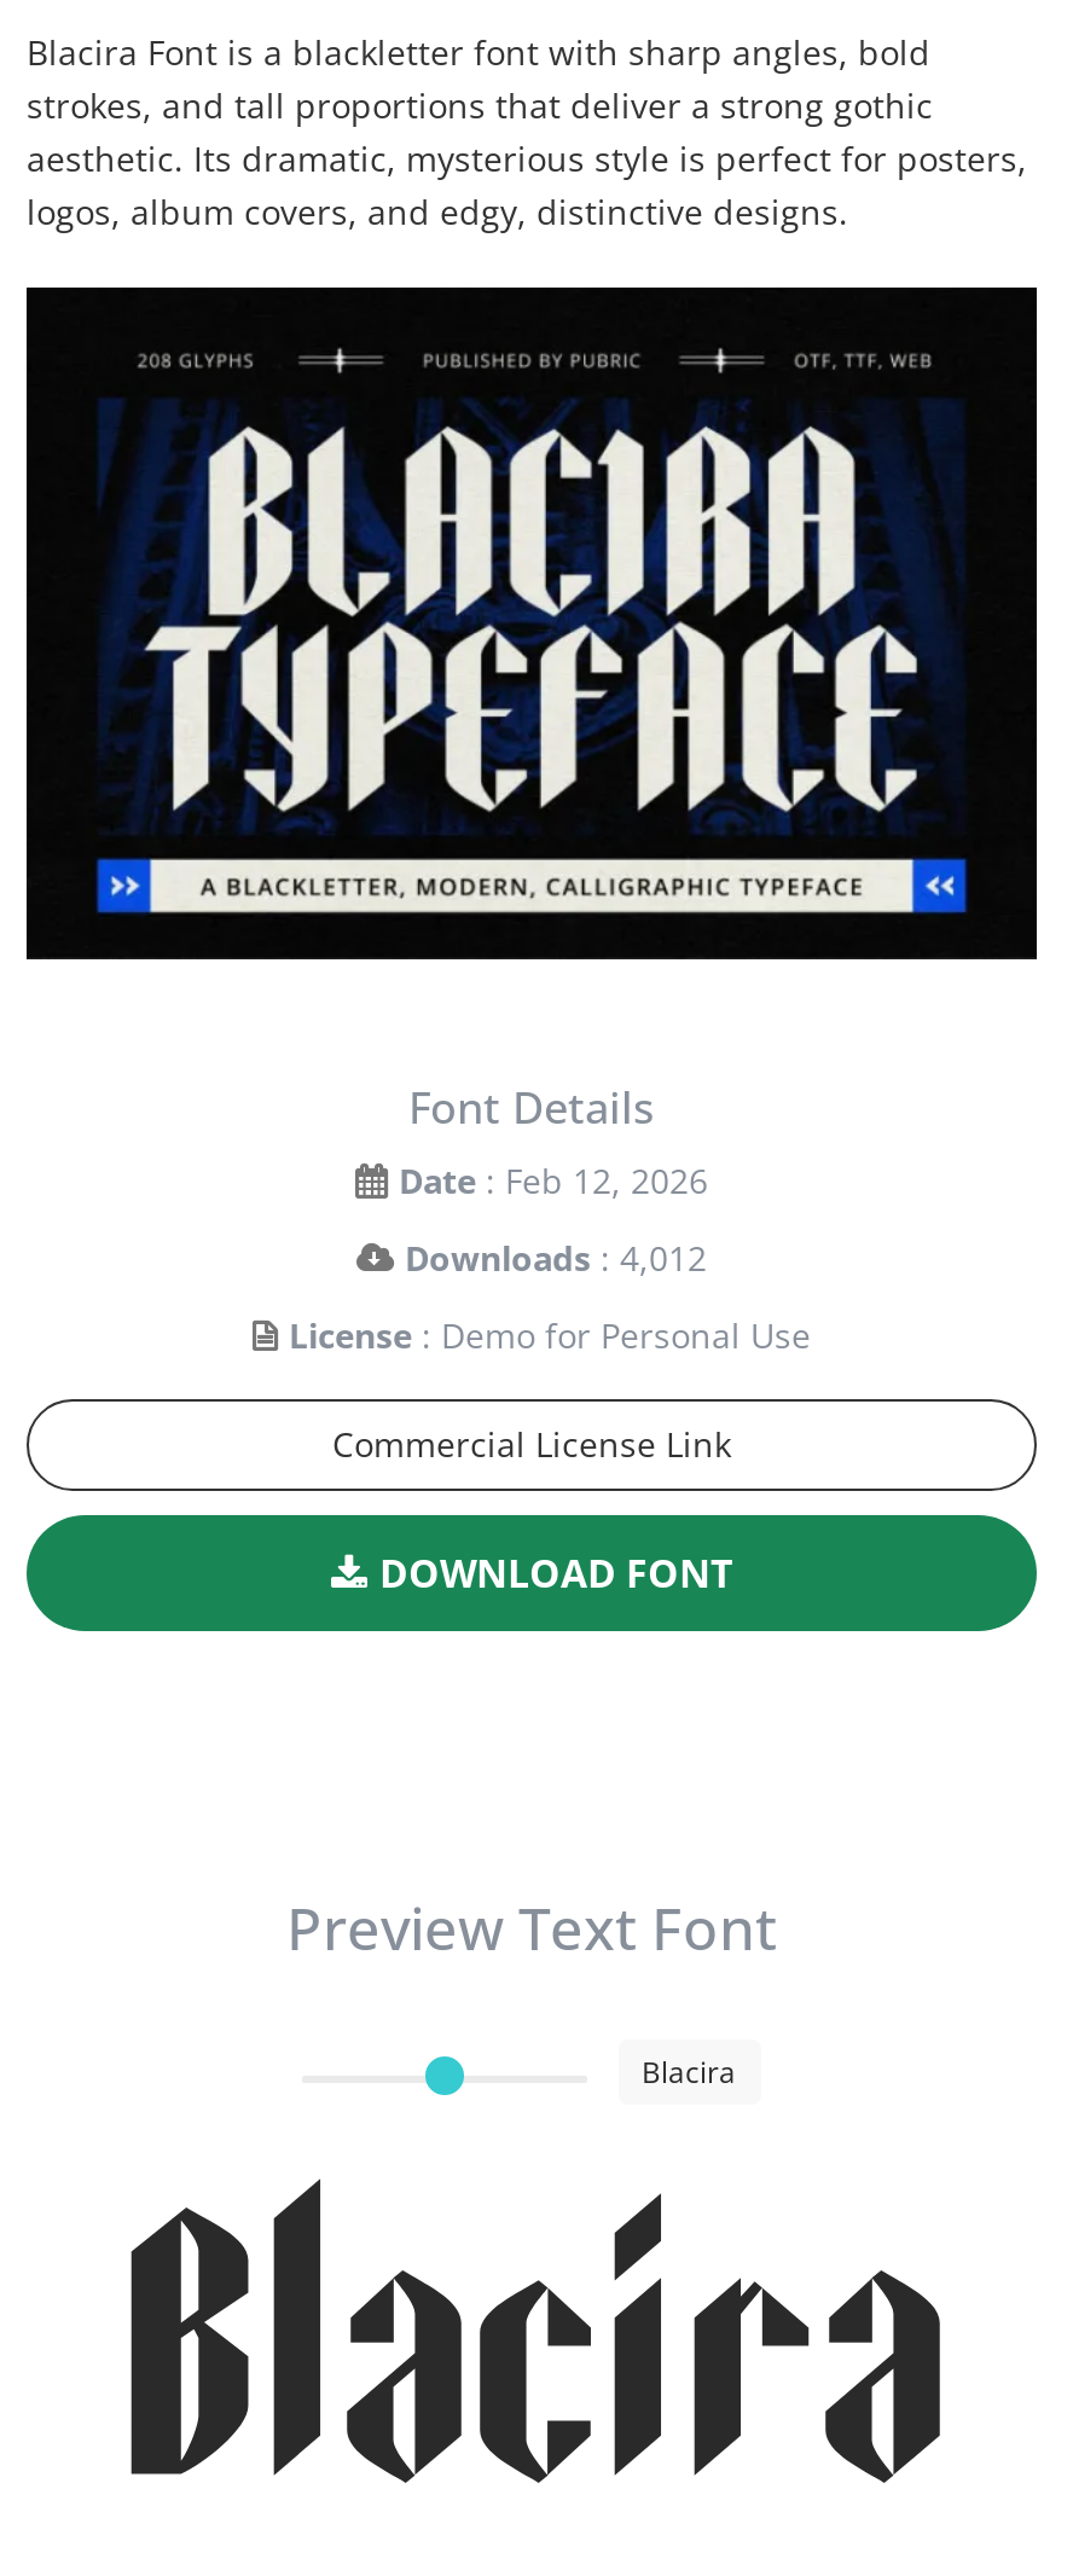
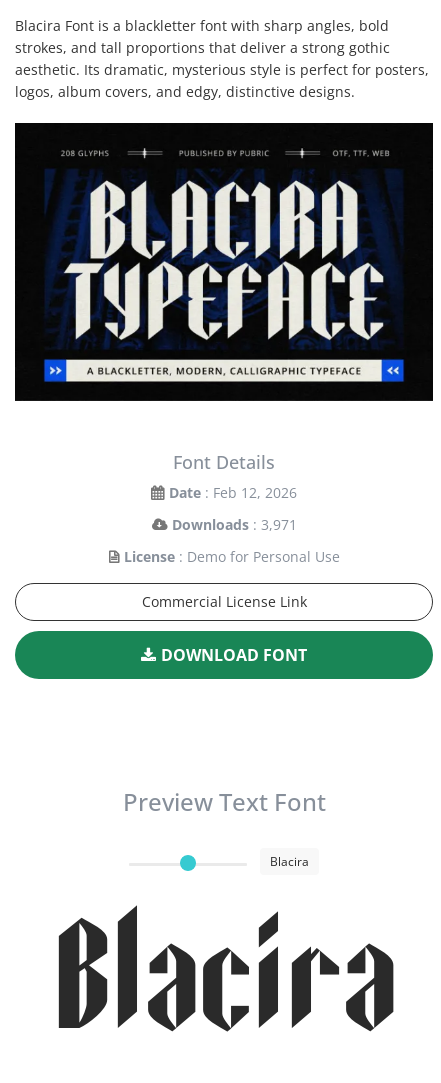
[405,1235,707,1281] Downloads : 4,012 -> [171,515,296,534] Downloads : 3,971

